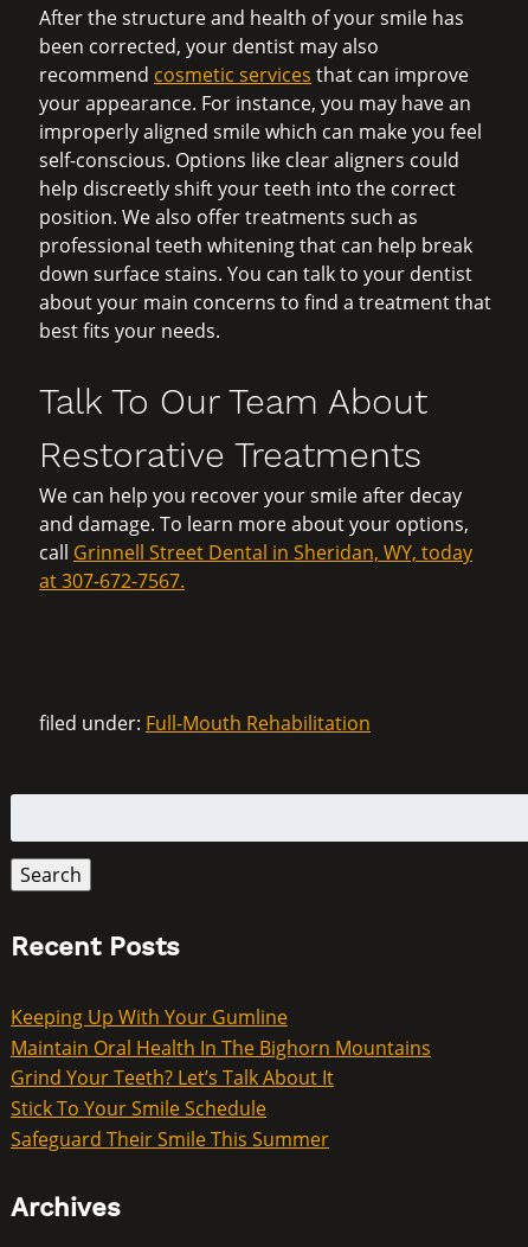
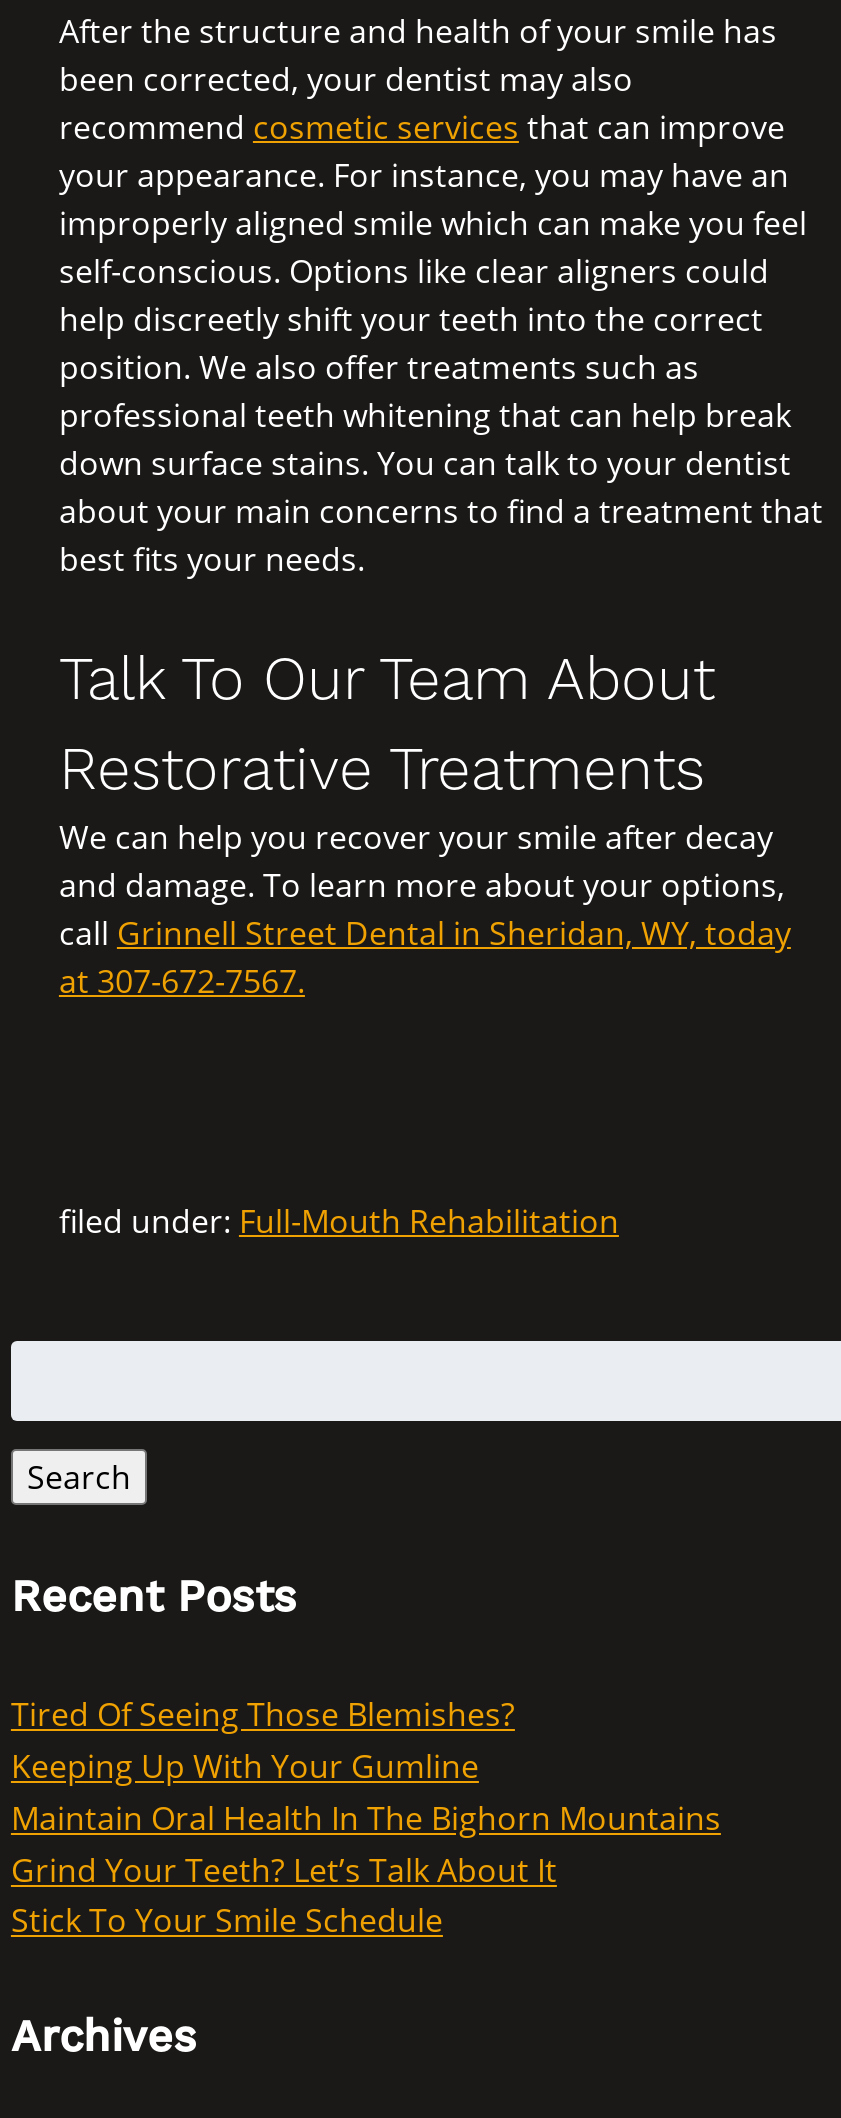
none -> [11,1693,515,1737] Tired Of Seeing Those Blemishes?
moved [11,1003,431,1121] -> [11,1744,721,1943]: Keeping Up With Your Gumline | Maintain Oral Health In The Bighorn Mountains | Grind Your Teeth? Let’s Talk About It | Stick To Your Smile Schedule
[11,1125,329,1151] Safeguard Their Smile This Summer -> none

